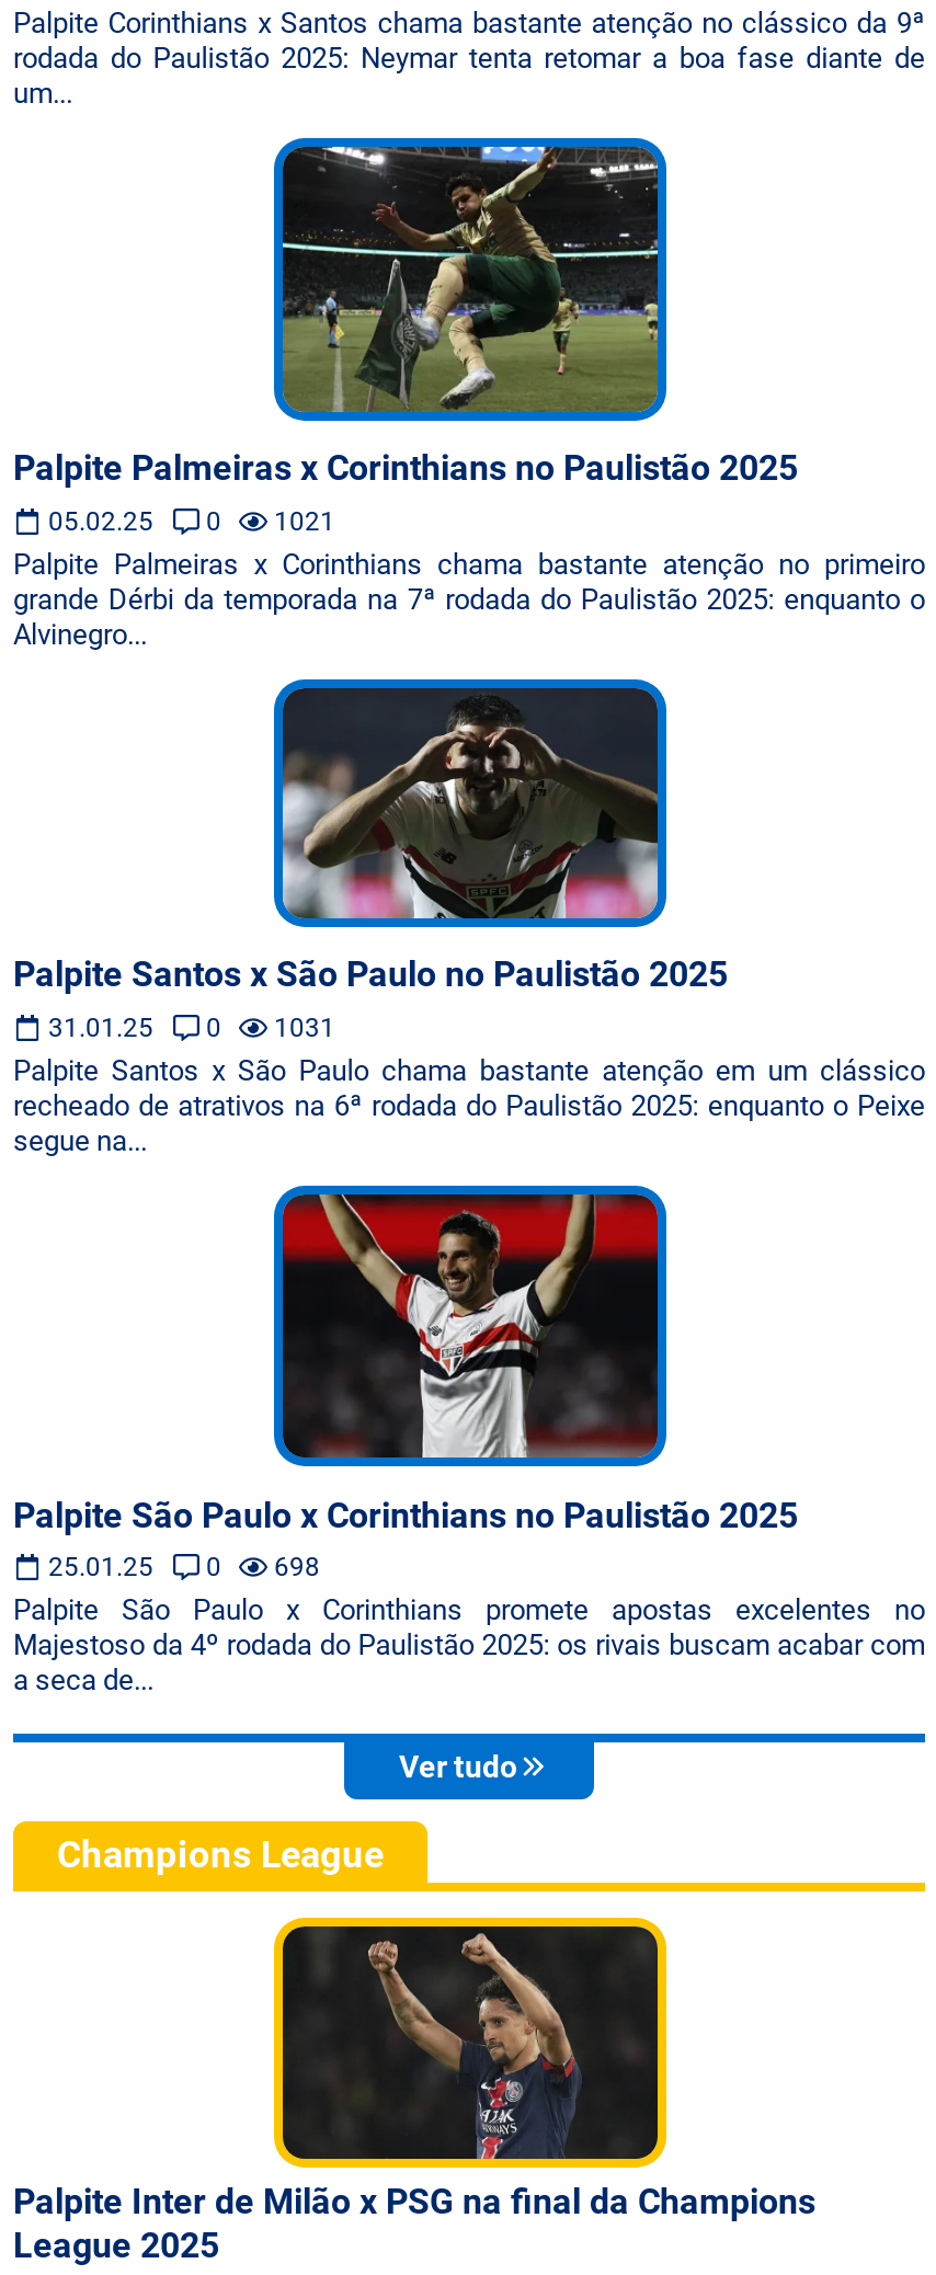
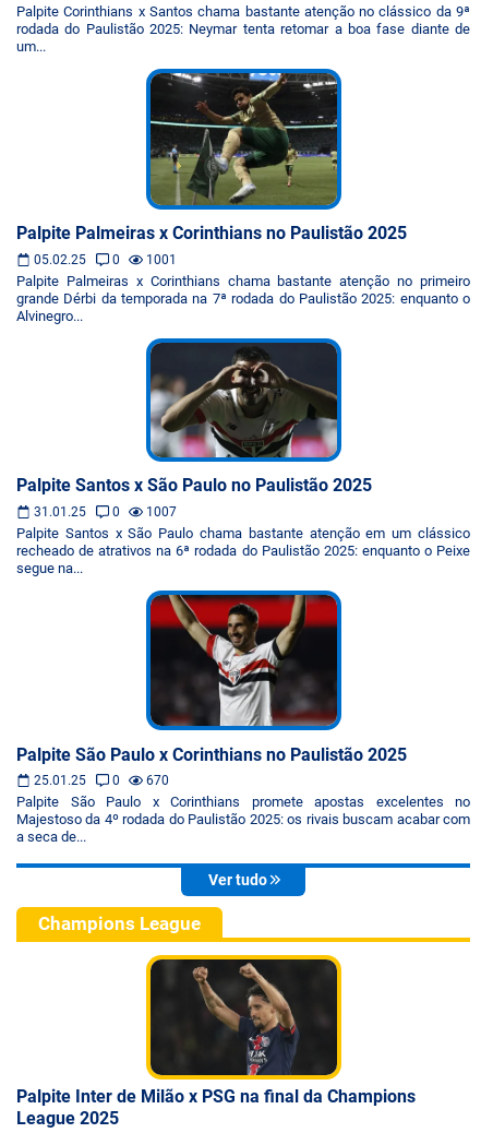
[48,505,335,536] 05.02.25 0 1021 -> [34,252,177,267] 05.02.25 0 1001
[48,1012,335,1043] 31.01.25 0 1031 -> [34,504,177,519] 31.01.25 0 1007
[48,1553,320,1583] 25.01.25 0 698 -> [34,773,169,789] 25.01.25 0 670

